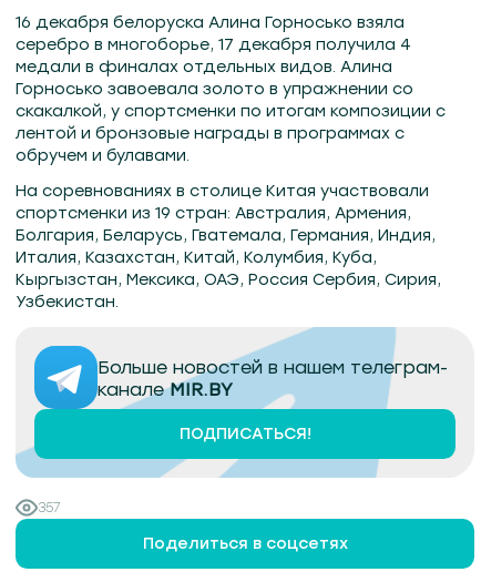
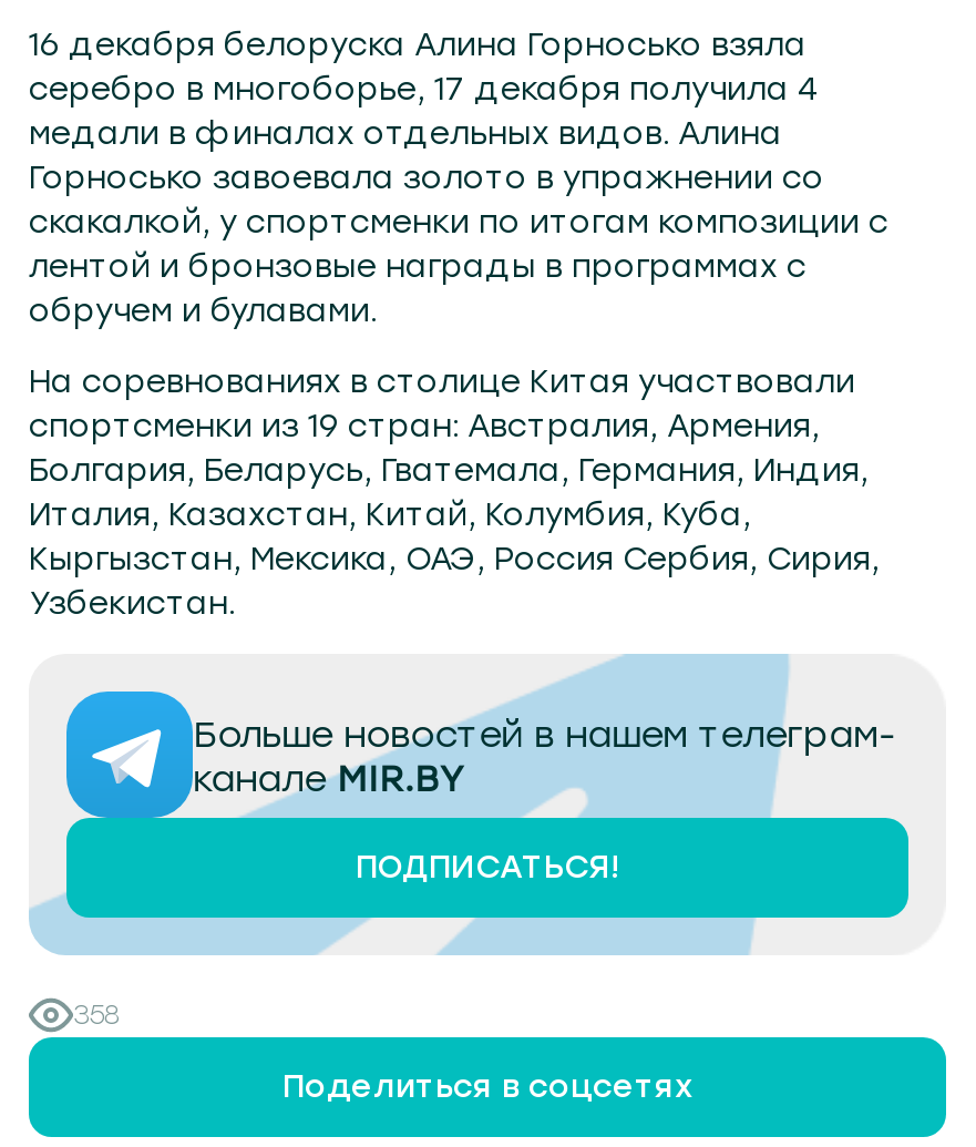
[38,499,61,516] 357 -> [73,998,117,1031] 358

